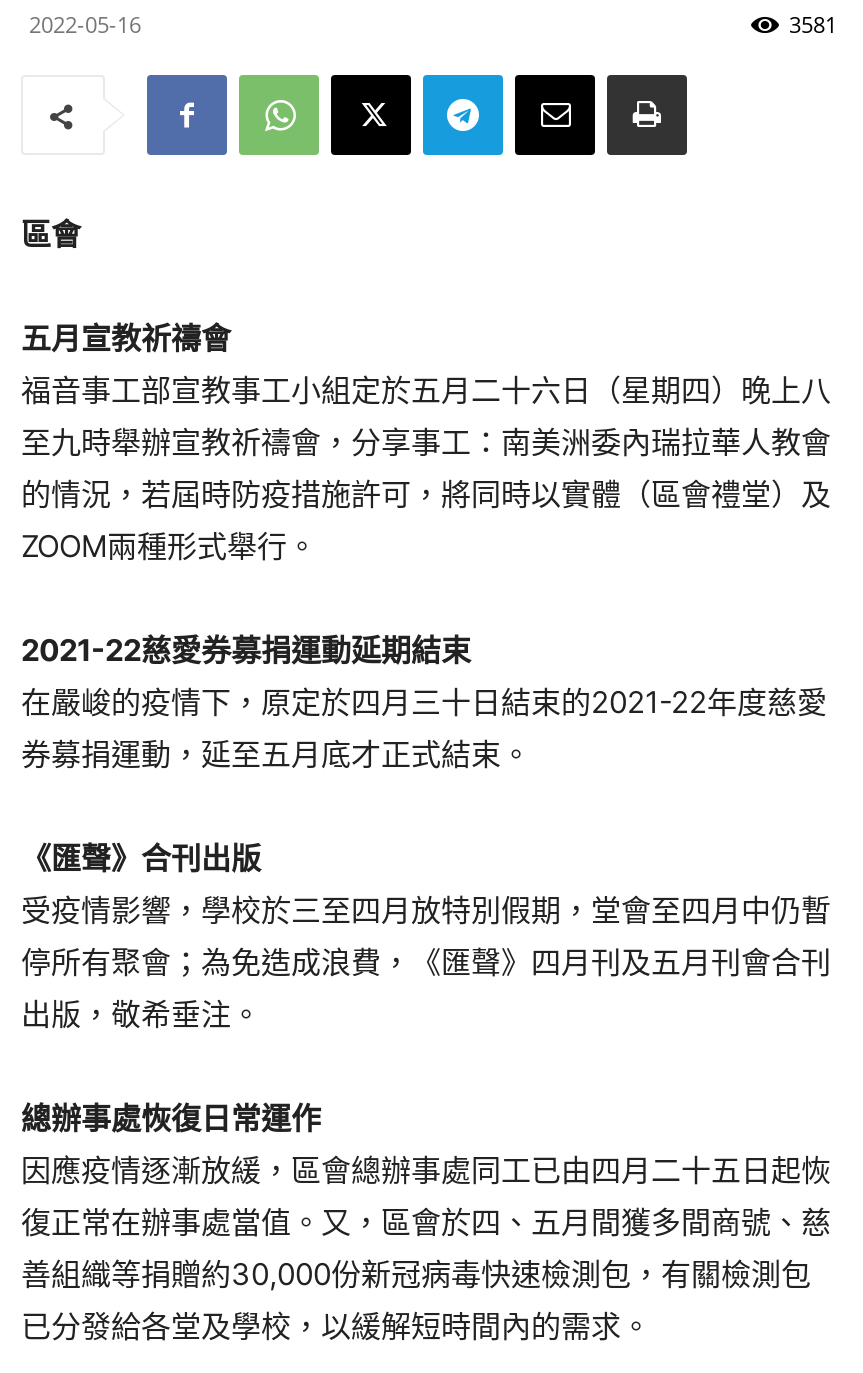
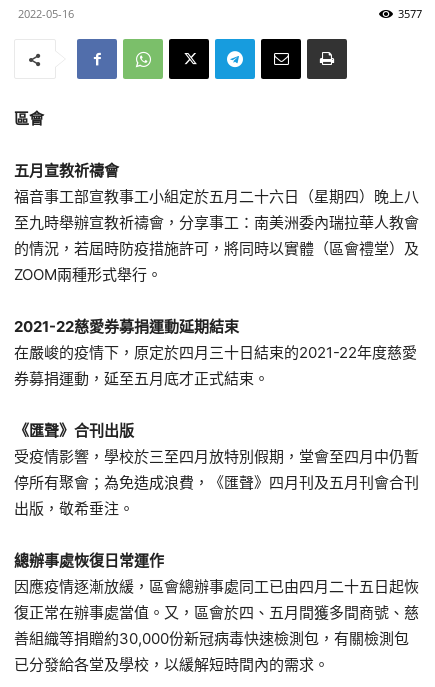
[789,9,837,39] 3581 -> [398,6,422,21] 3577

